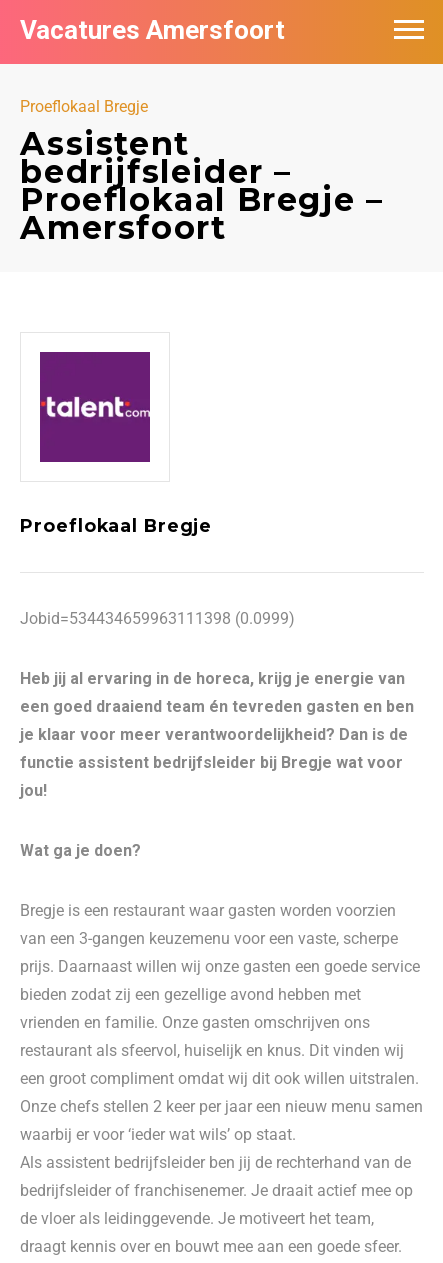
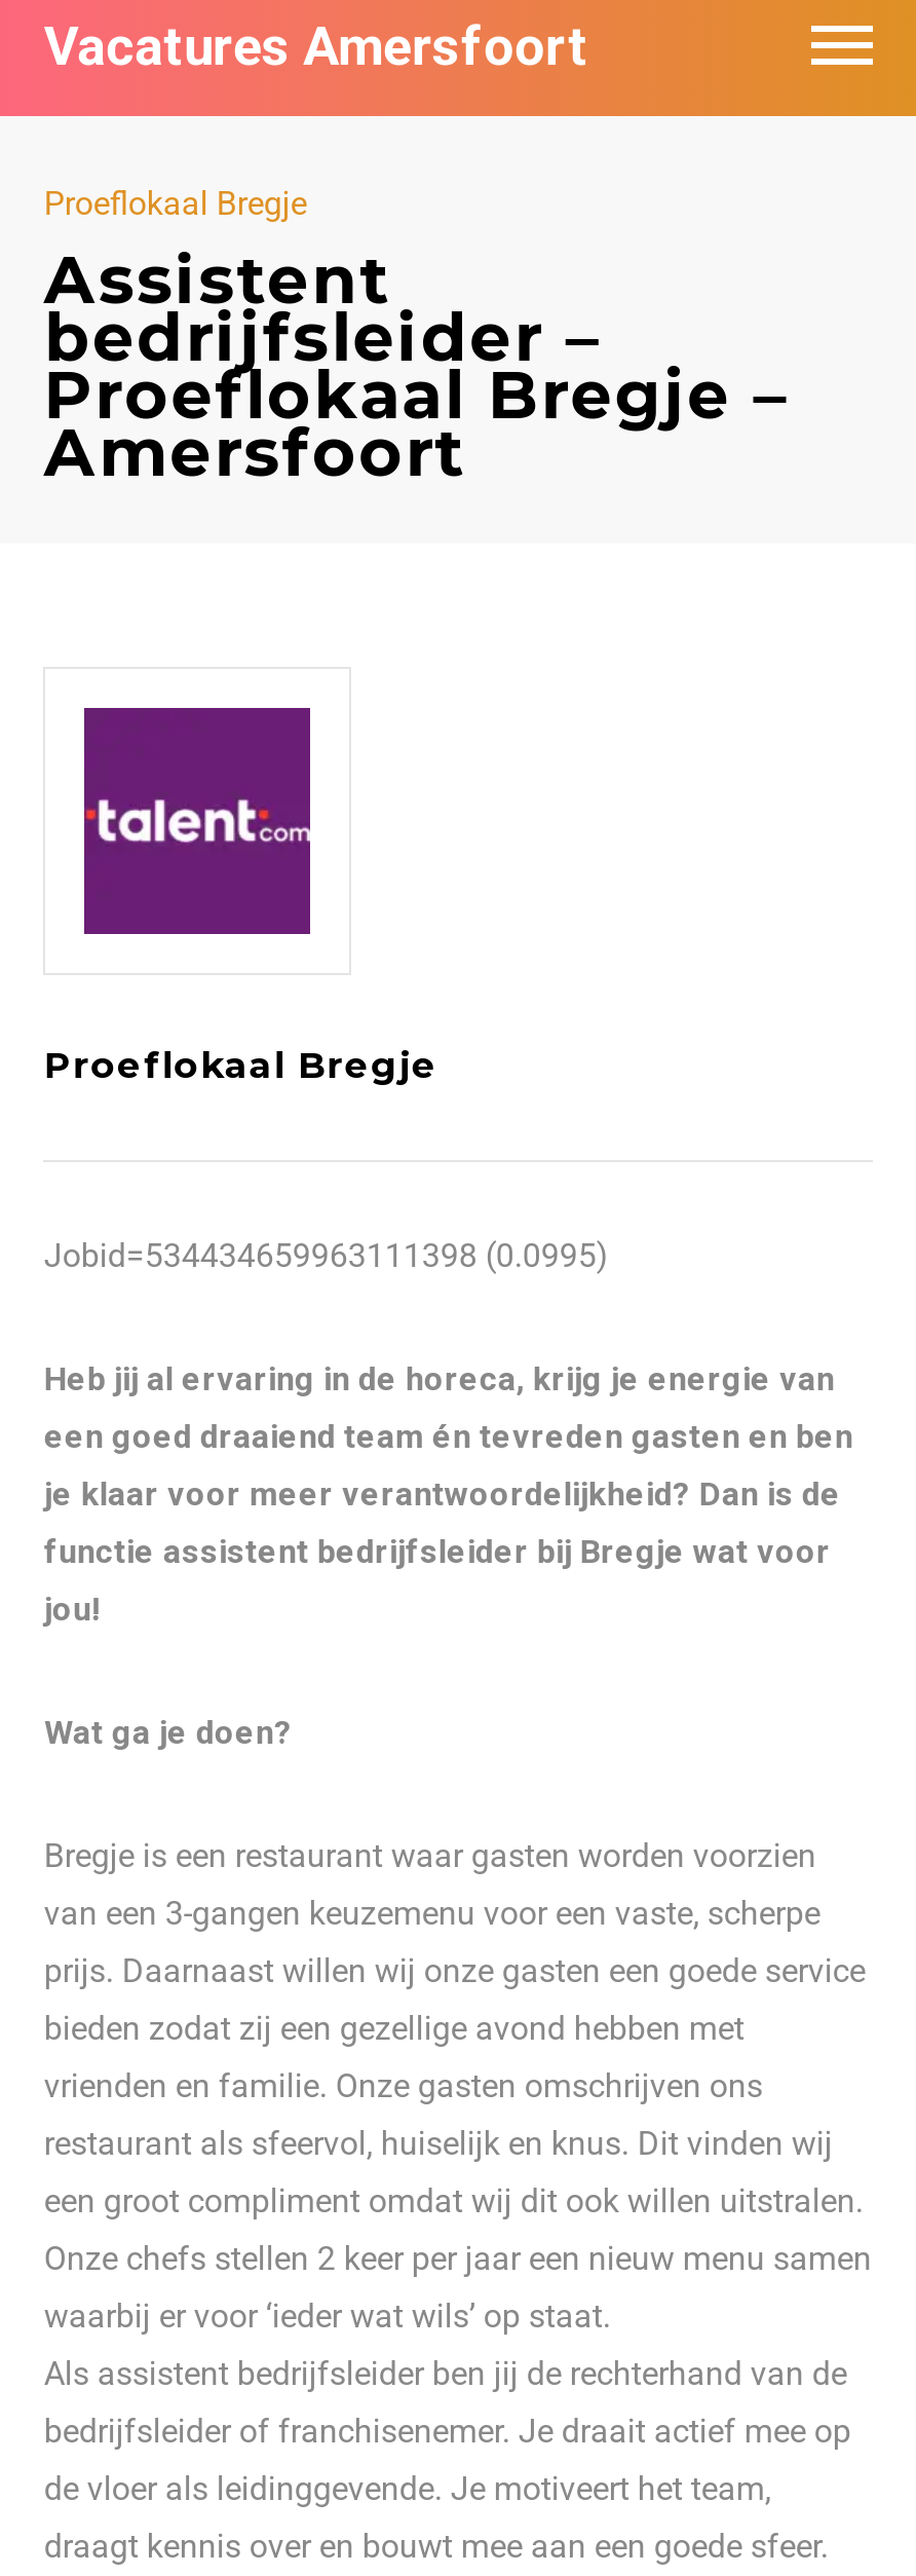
[20,609,295,628] Jobid=534434659963111398 (0.0999) -> [44,1236,609,1275] Jobid=534434659963111398 (0.0995)

